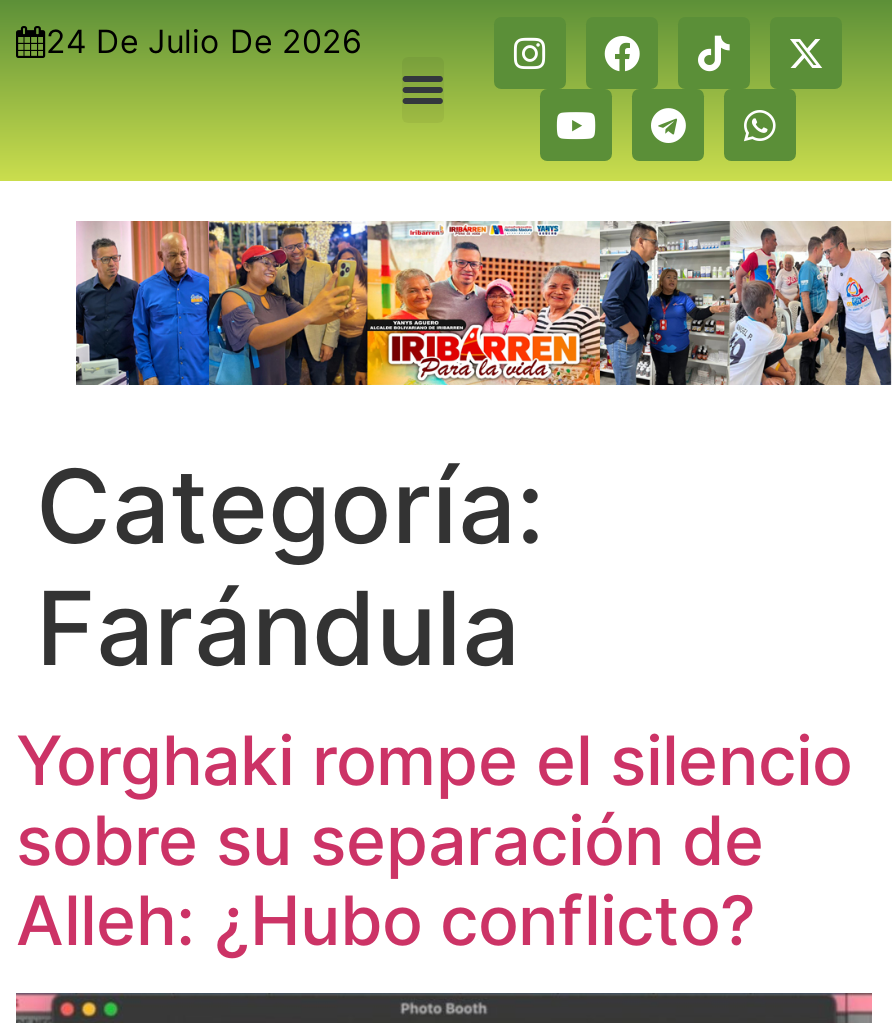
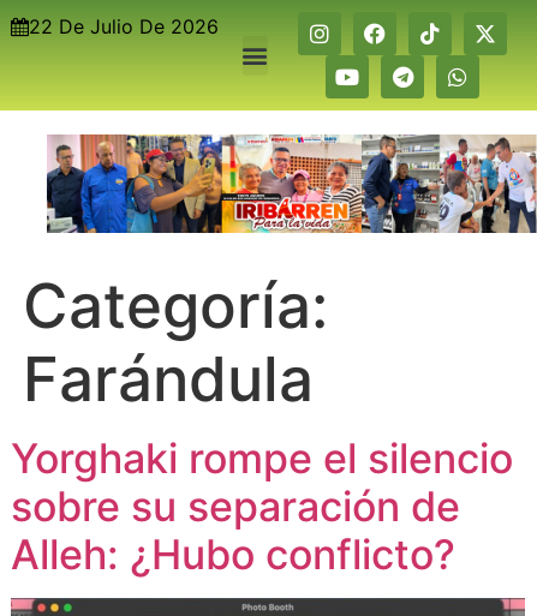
[46,21,362,61] 24 De Julio De 2026 -> [29,14,219,38] 22 De Julio De 2026

